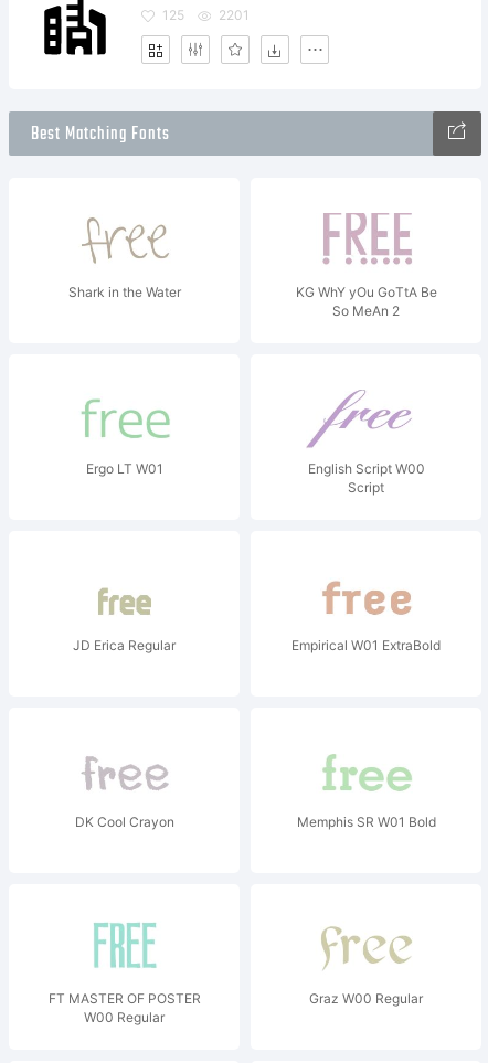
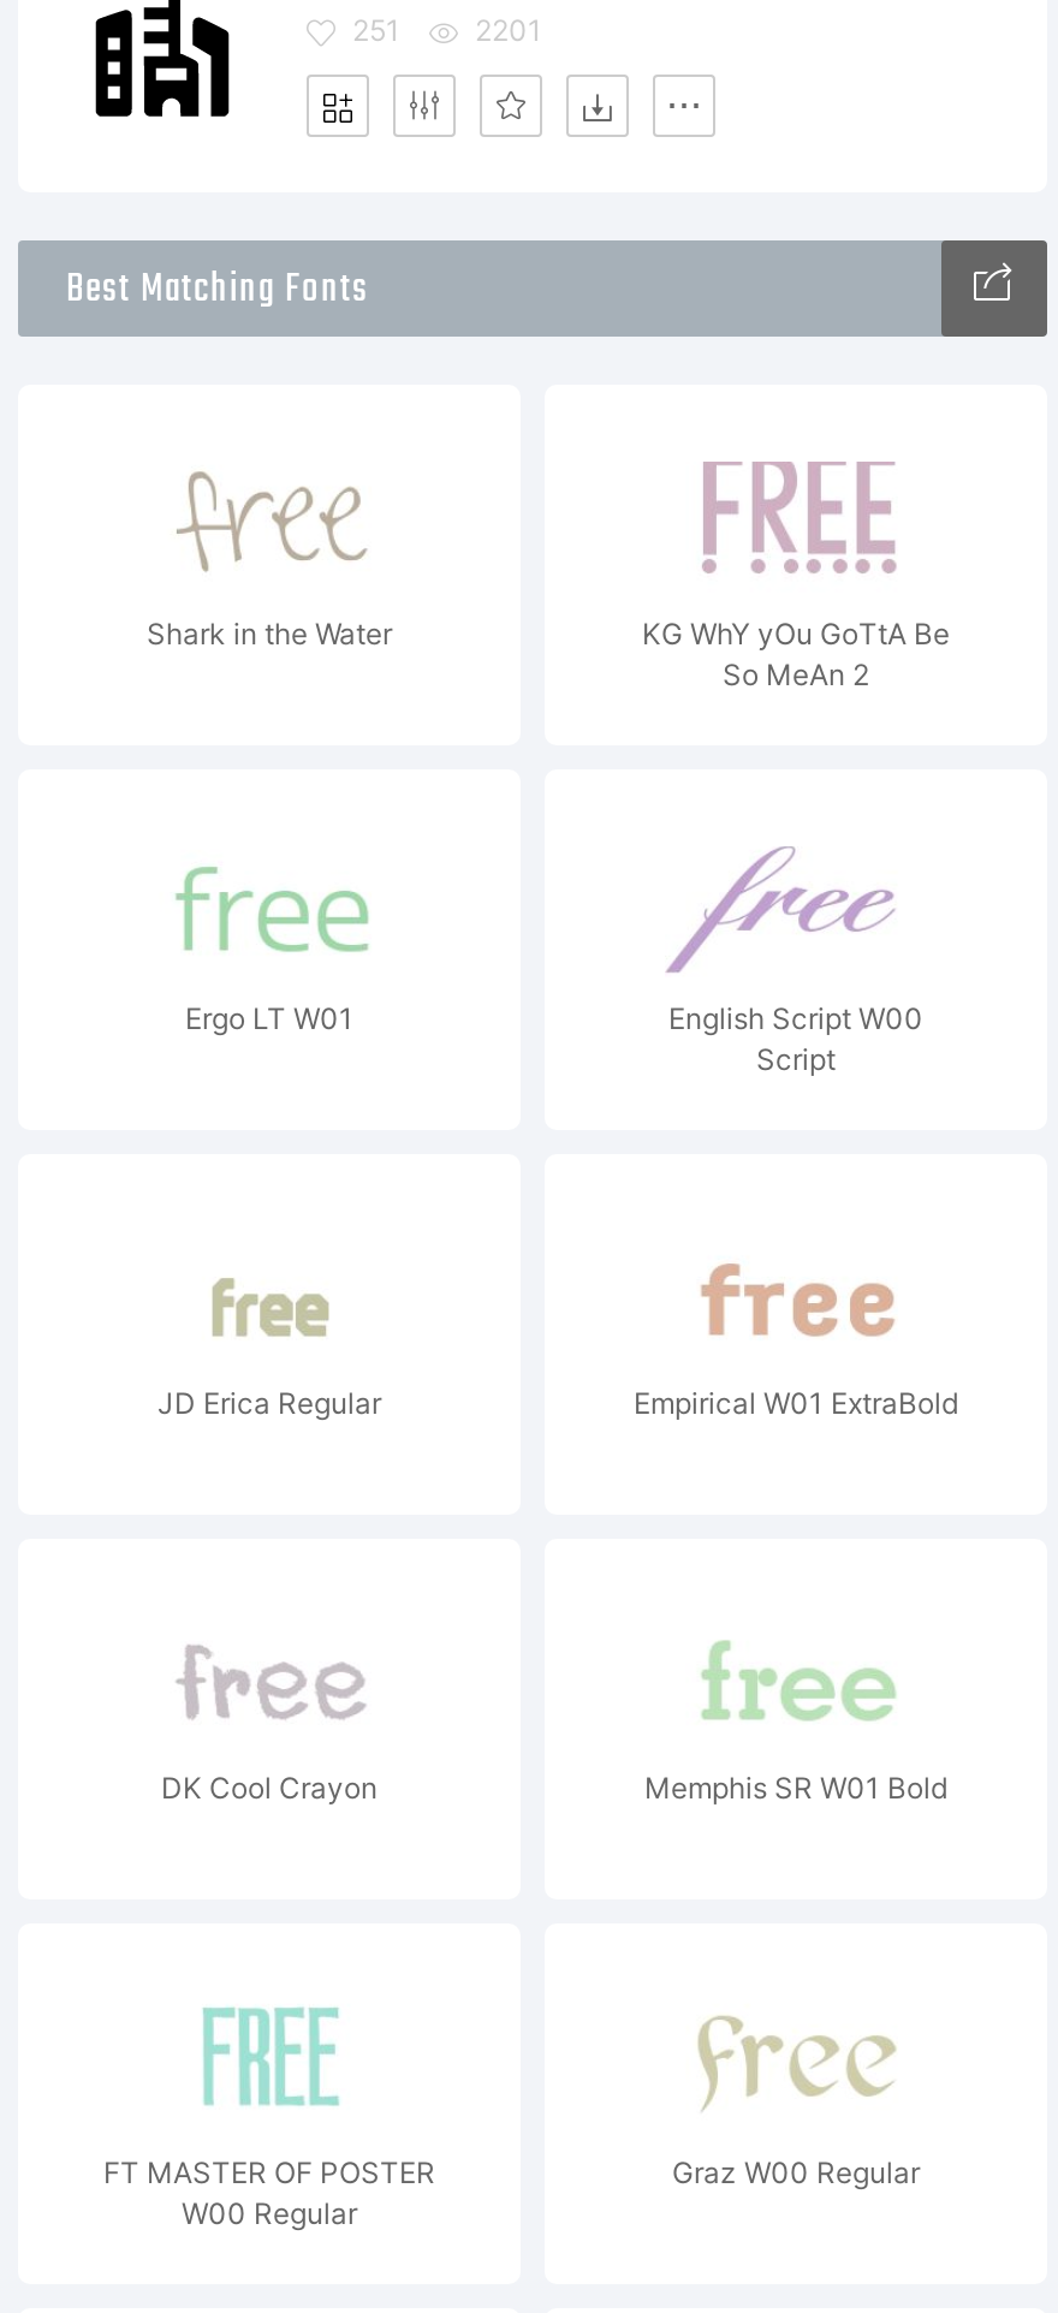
[162,7,184,23] 125 -> [352,12,400,48] 251

